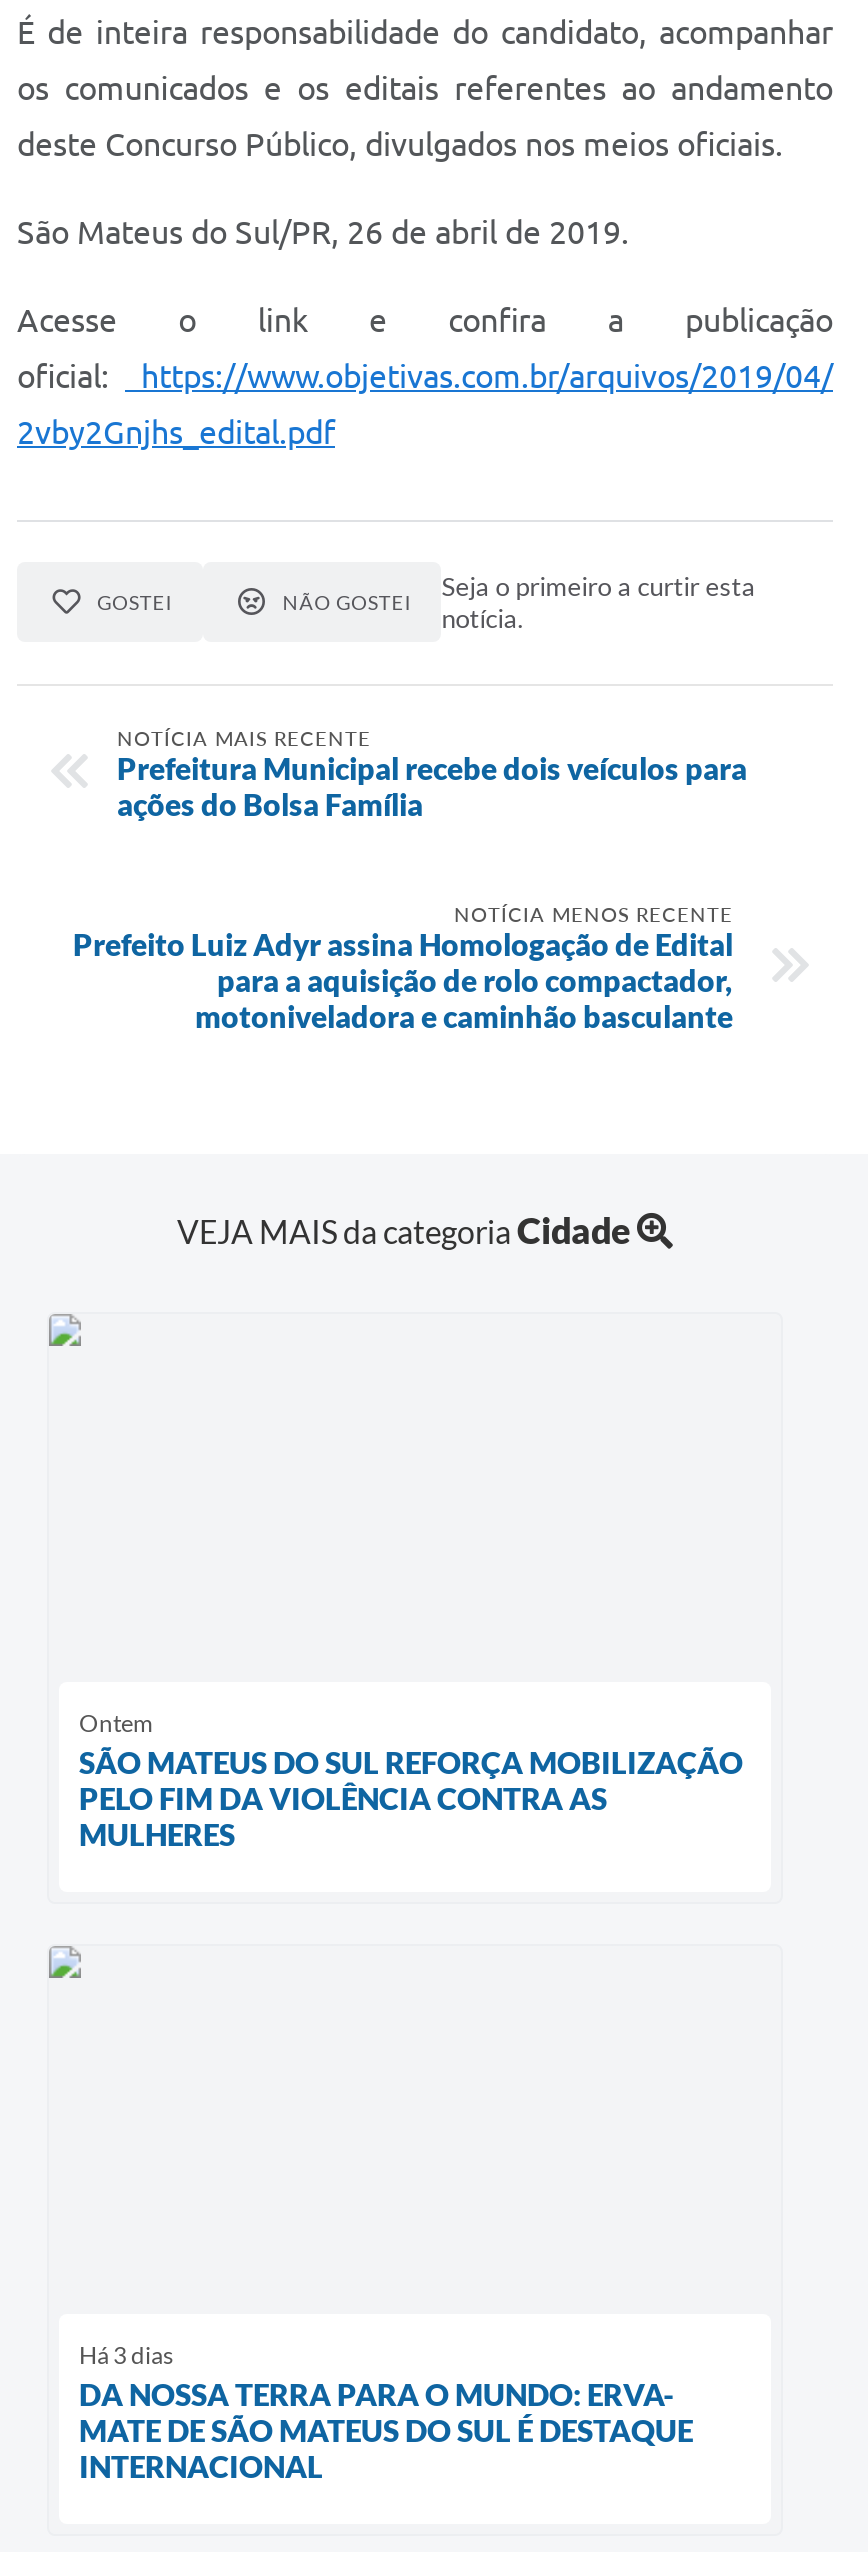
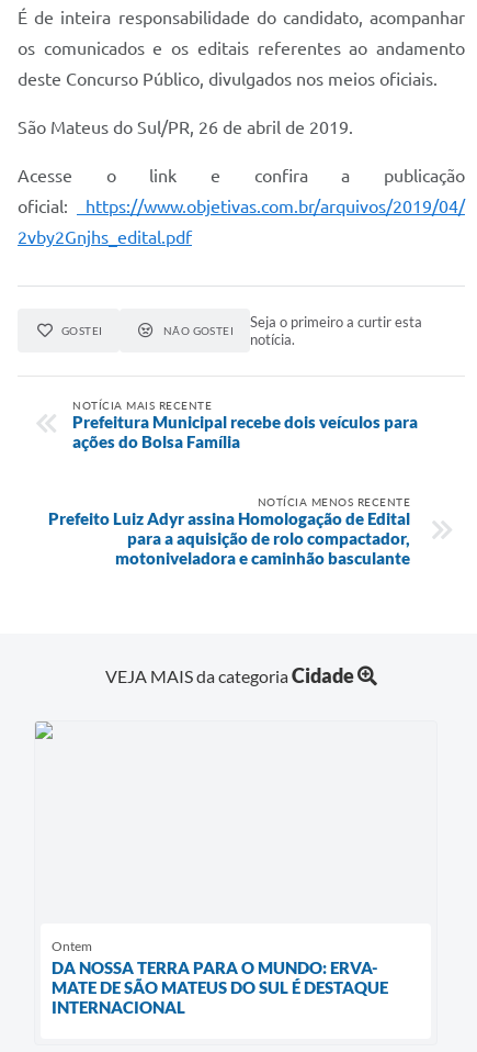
[79,1744,743,1852] SÃO MATEUS DO SUL REFORÇA MOBILIZAÇÃO | PELO FIM DA VIOLÊNCIA CONTRA AS | MULHERES -> none
[79,2340,173,2370] Há 3 dias -> none

